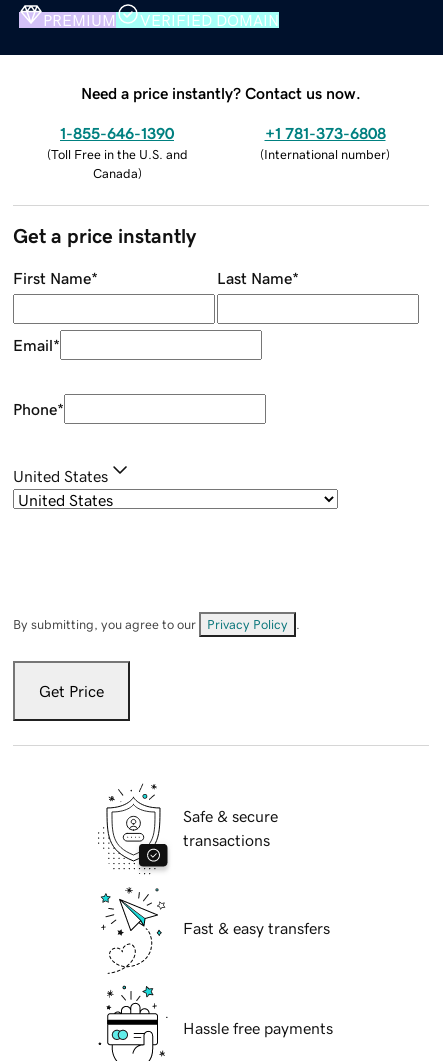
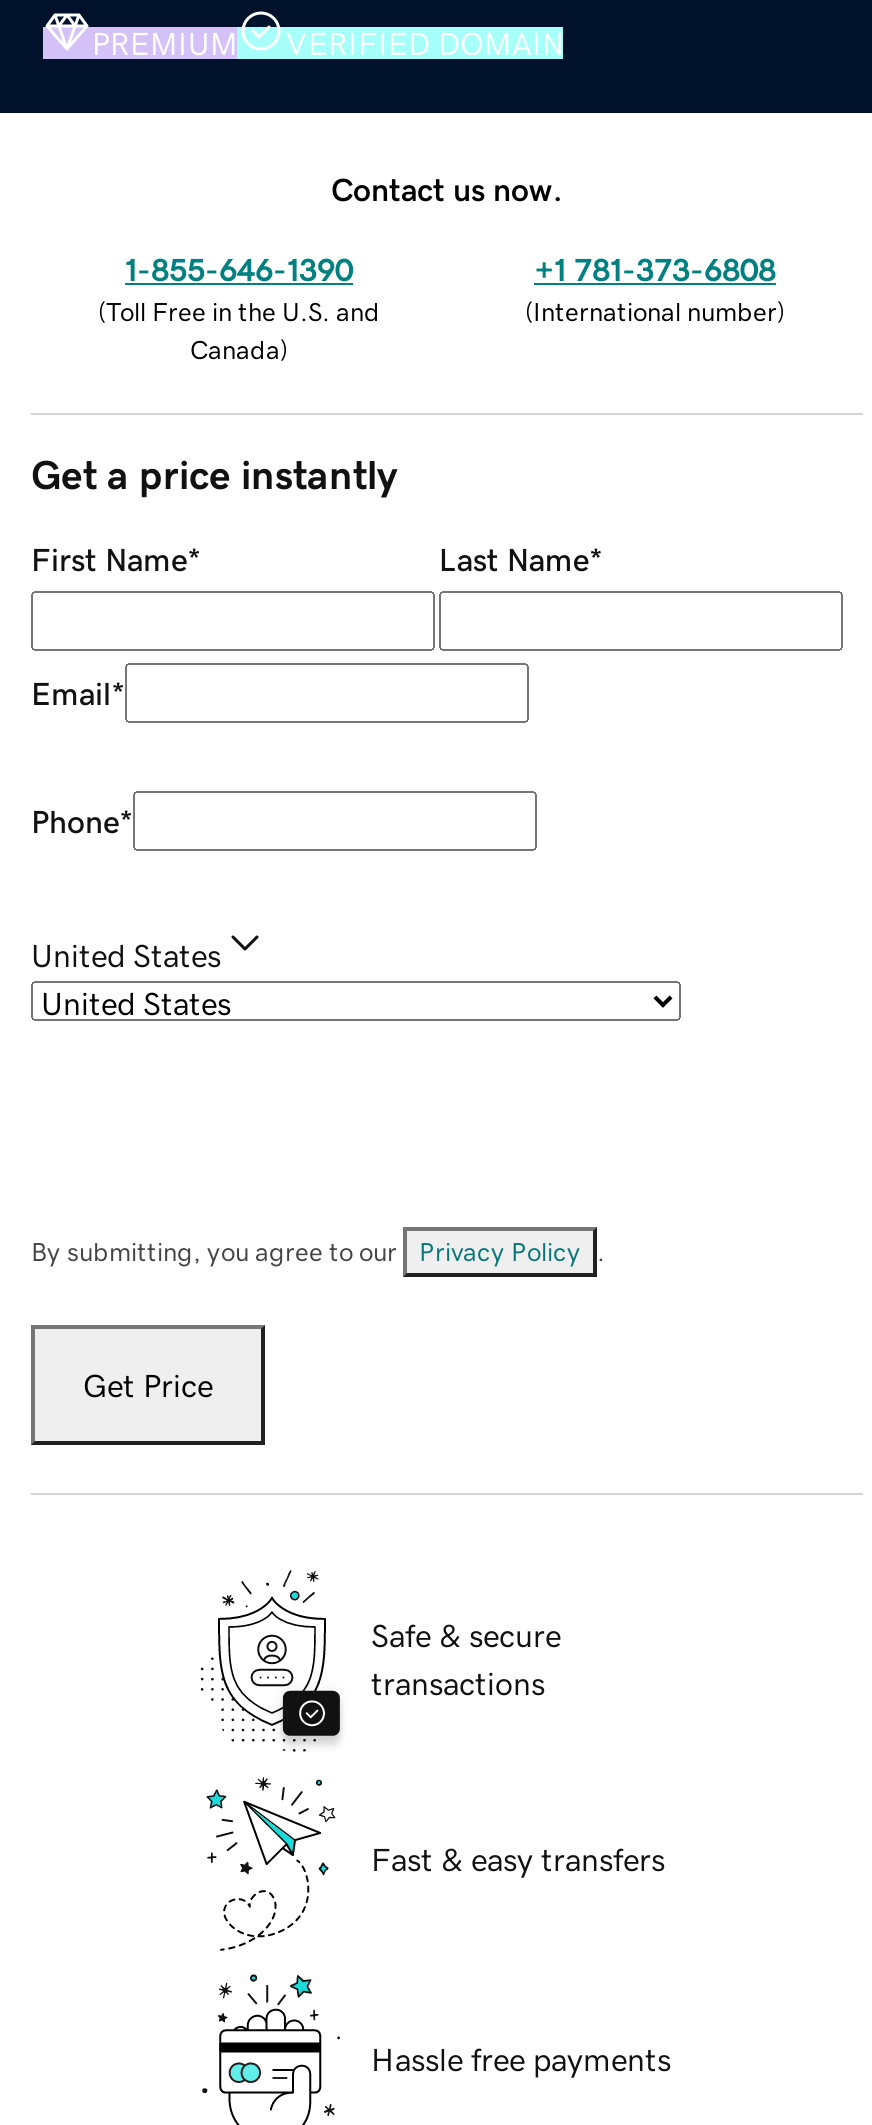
[81,85,361,101] Need a price instantly? Contact us now. -> [331,172,563,204] Contact us now.

